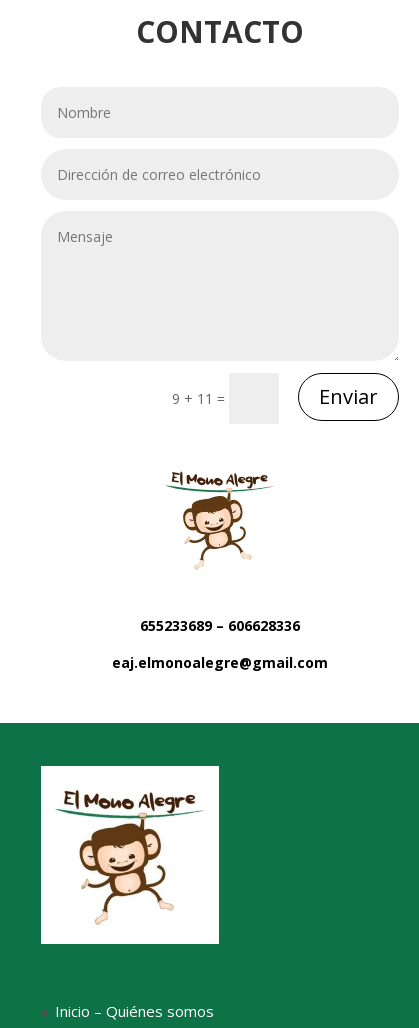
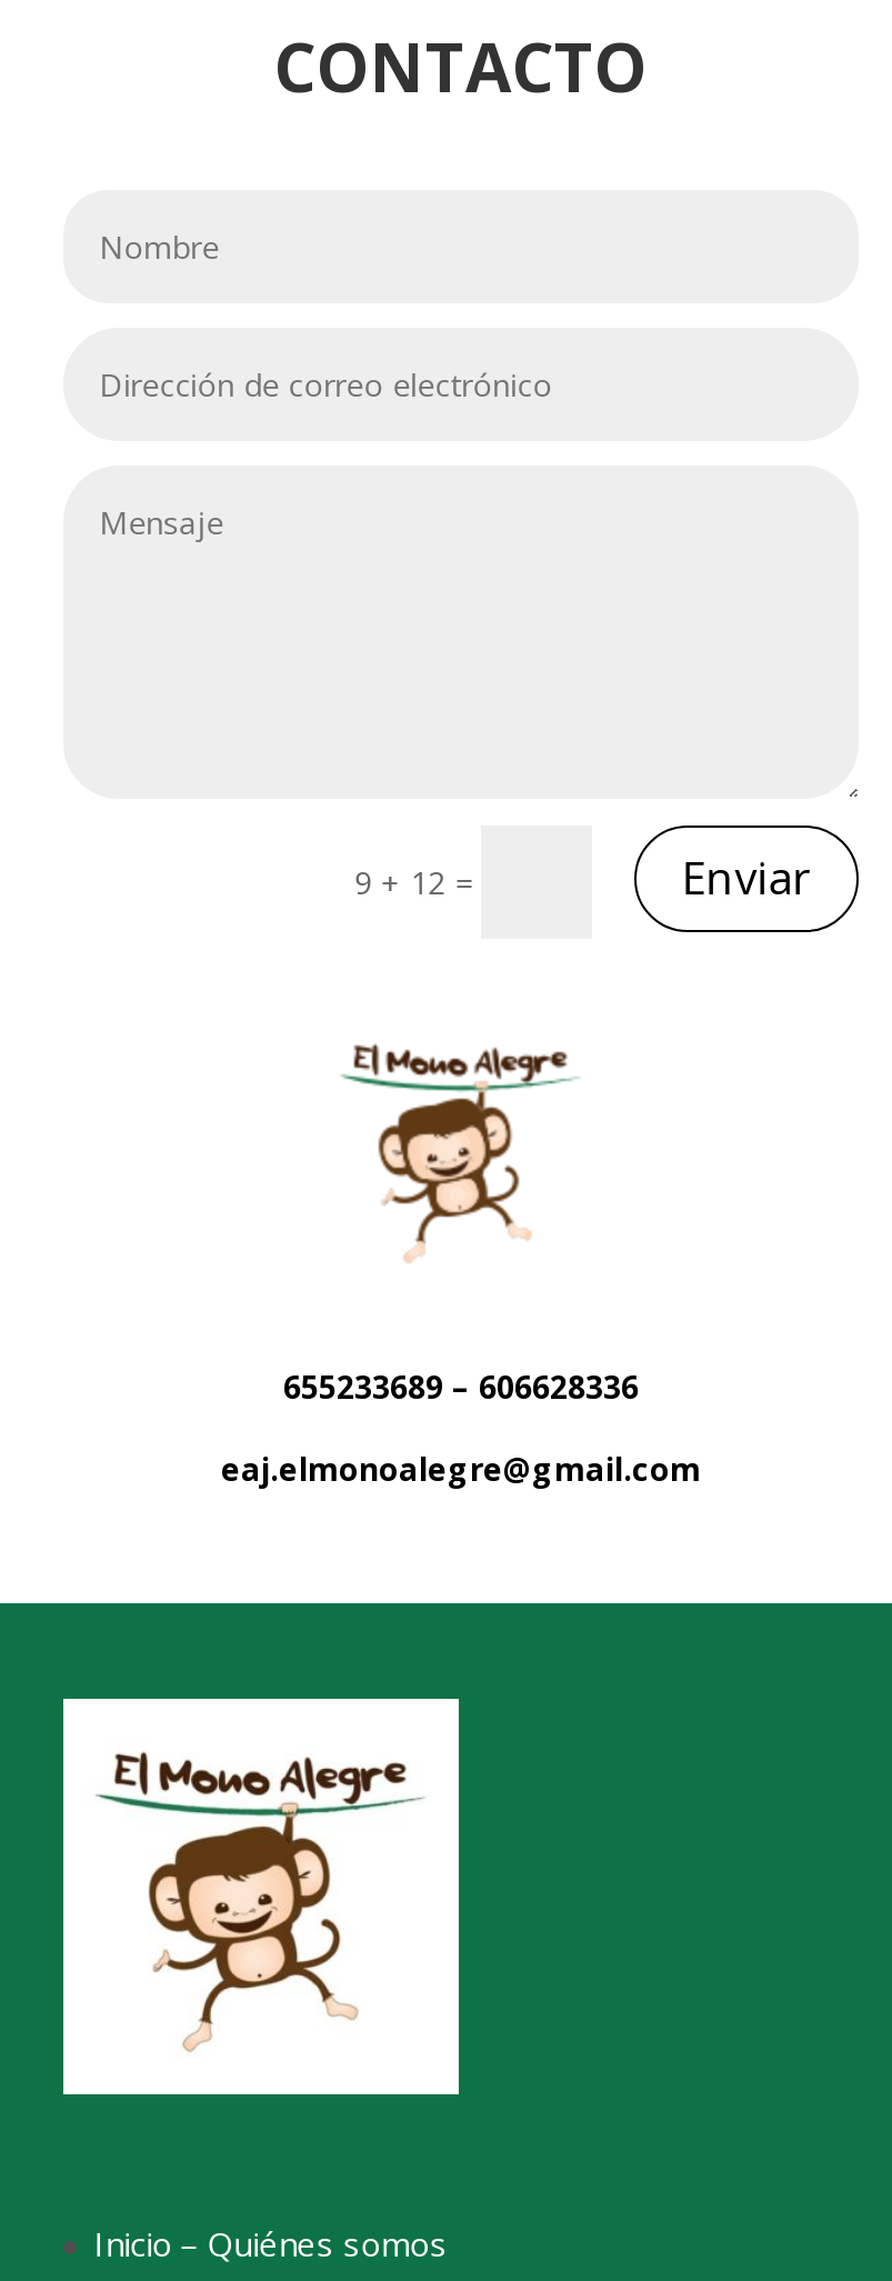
[172,389,229,408] 9 + 11 = -> [355,860,481,903] 9 + 12 =

